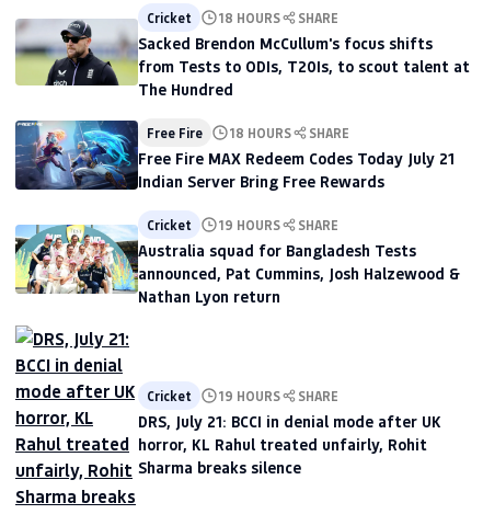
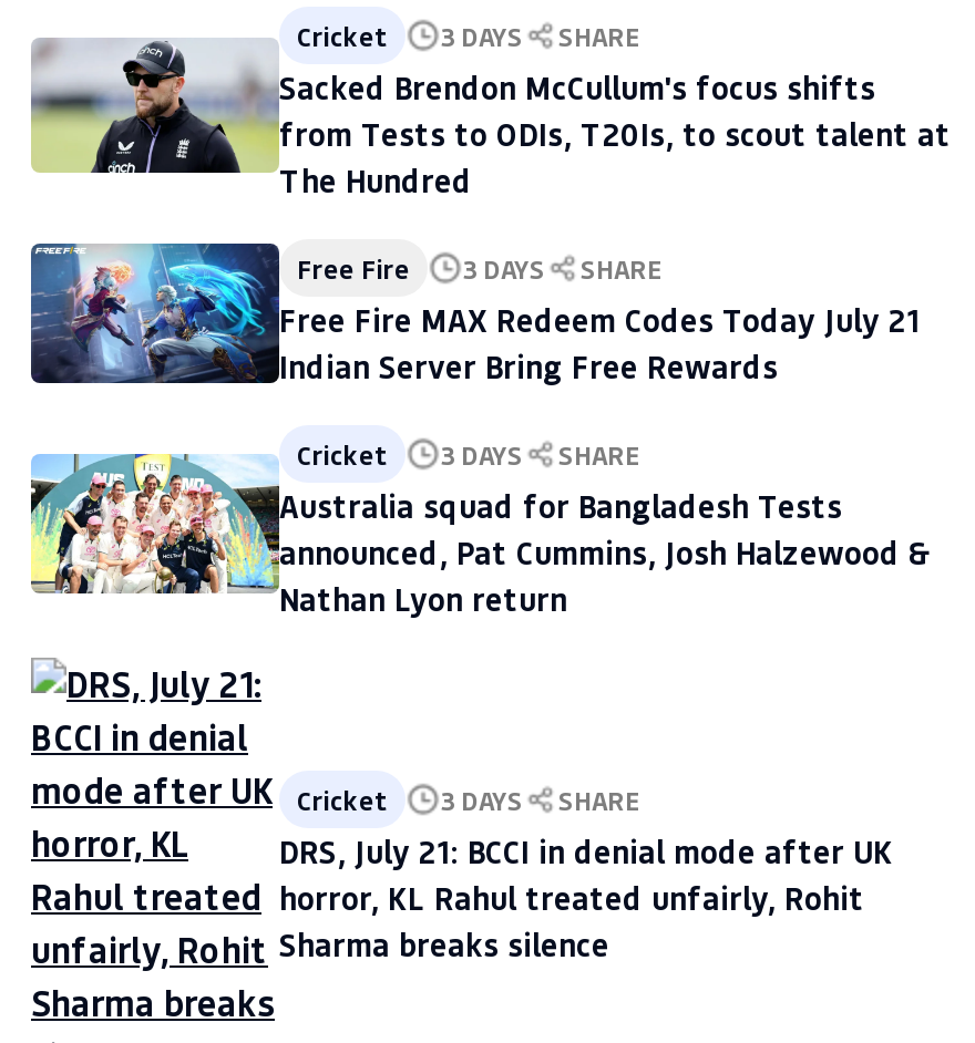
[147,9,338,26] Cricket 18 HOURS SHARE -> [297,18,640,53] Cricket 3 DAYS SHARE
[147,124,349,141] Free Fire 18 HOURS SHARE -> [297,250,663,286] Free Fire 3 DAYS SHARE
[147,216,338,233] Cricket 19 HOURS SHARE -> [297,436,640,472] Cricket 3 DAYS SHARE
[147,387,338,405] Cricket 19 HOURS SHARE -> [297,783,640,818] Cricket 3 DAYS SHARE

